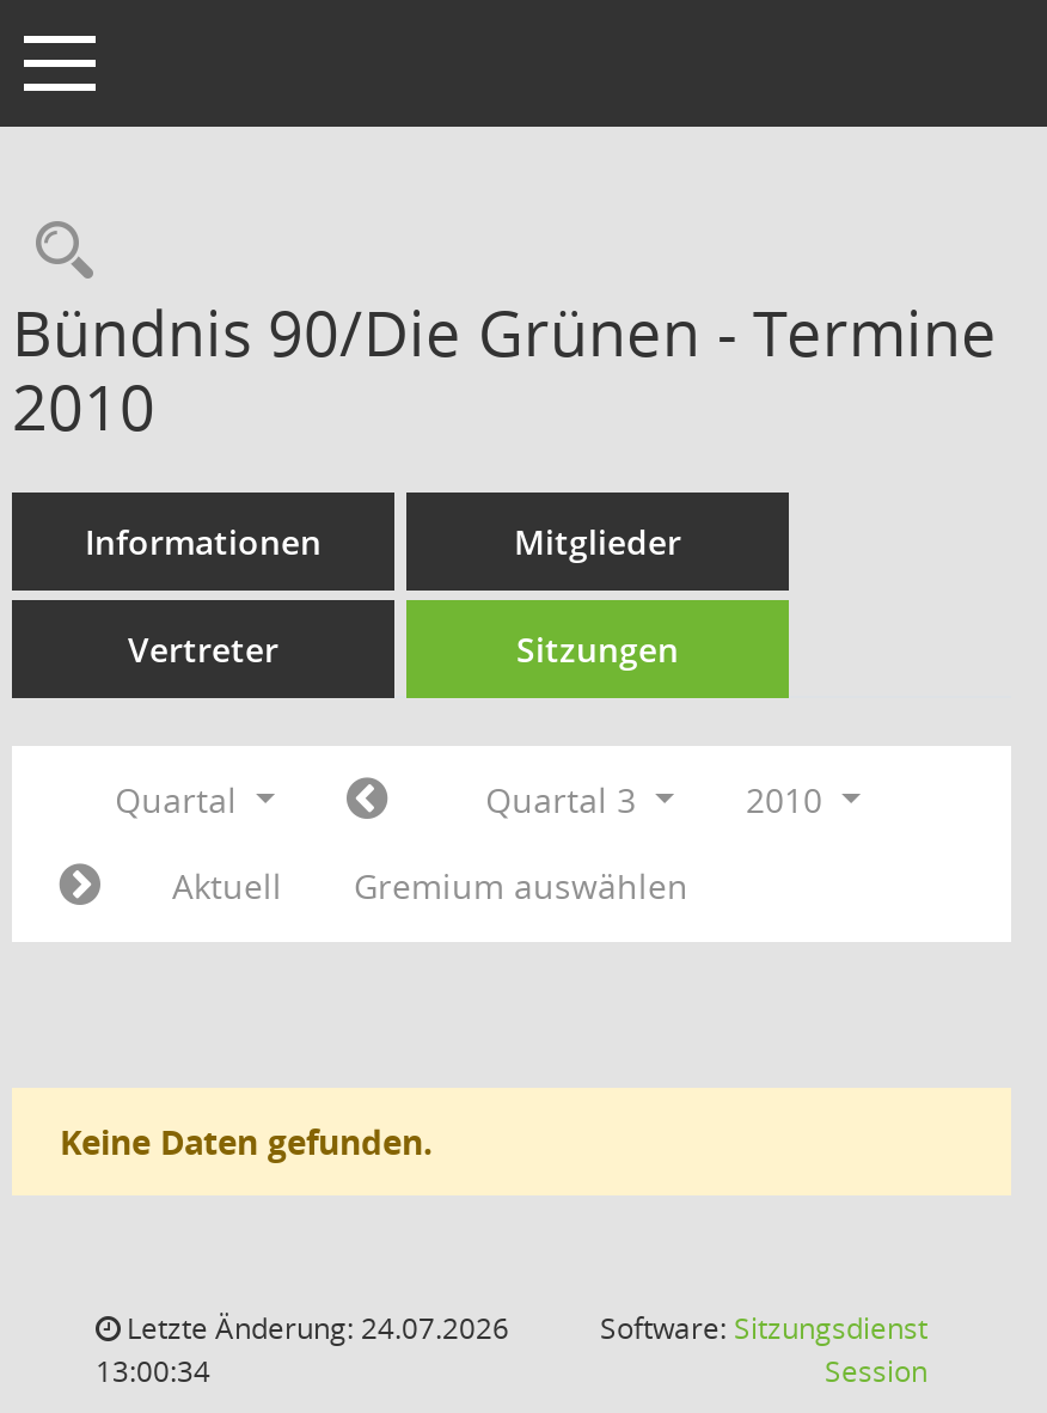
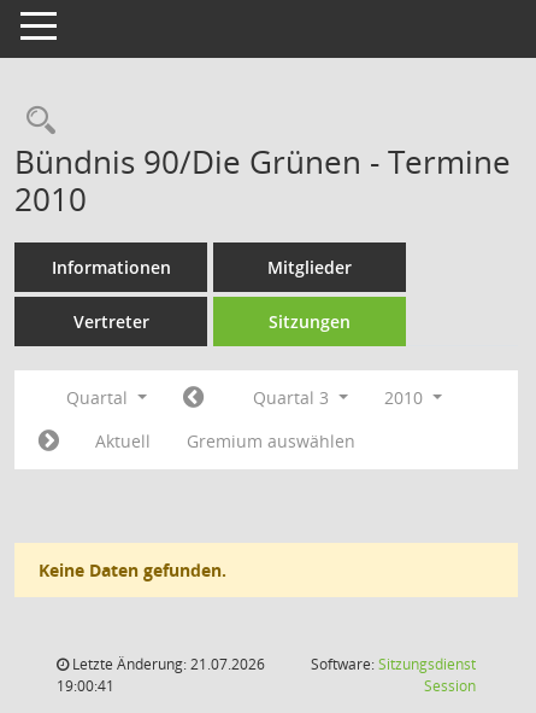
[120,1308,509,1348] Letzte Änderung: 24.07.2026 -> [69,654,265,674] Letzte Änderung: 21.07.2026
[96,1351,210,1391] 13:00:34 -> [57,676,114,696] 19:00:41

